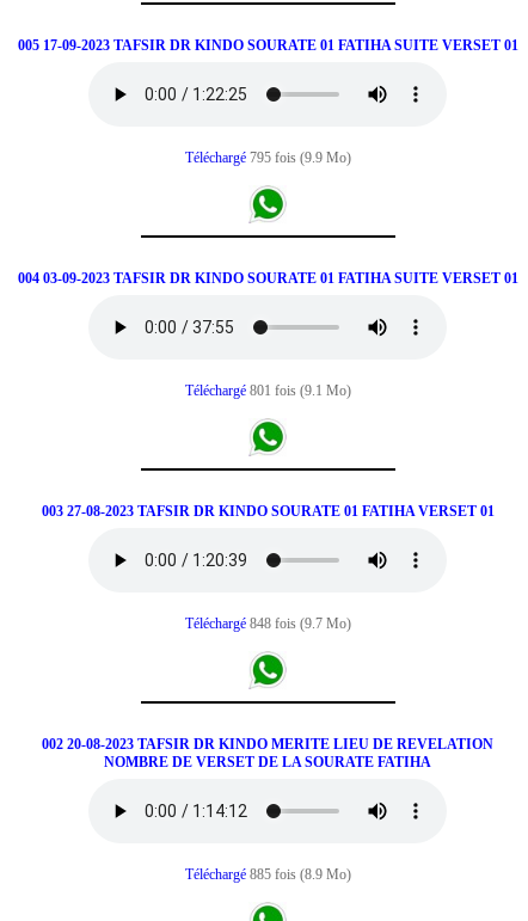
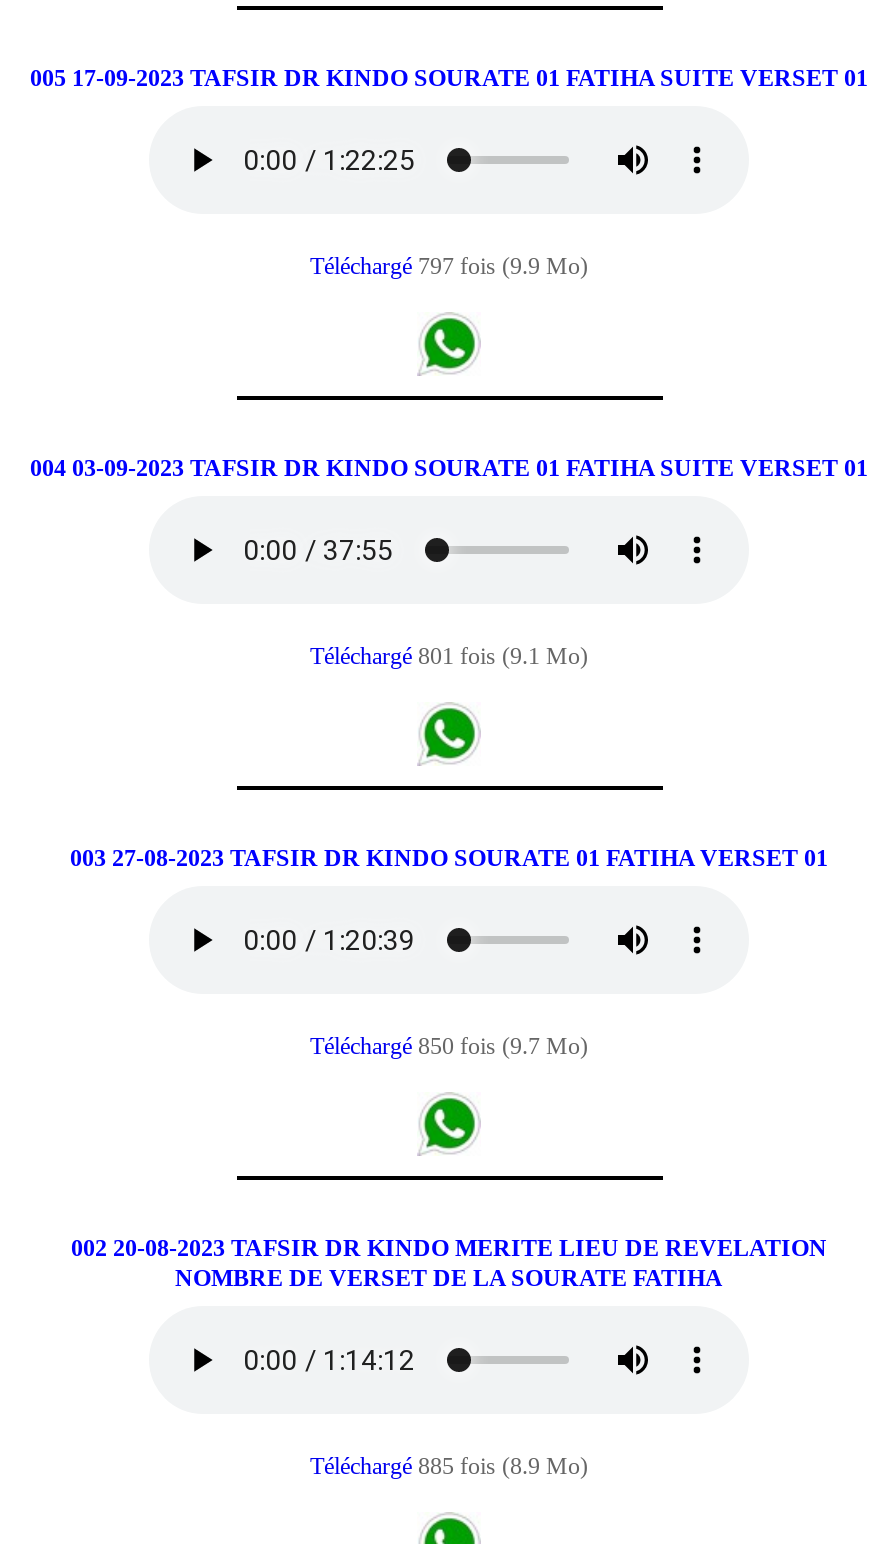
[185,149,351,166] Téléchargé 795 fois (9.9 Mo) -> [310,252,588,280] Téléchargé 797 fois (9.9 Mo)
[185,615,351,632] Téléchargé 848 fois (9.7 Mo) -> [310,1032,588,1060] Téléchargé 850 fois (9.7 Mo)

